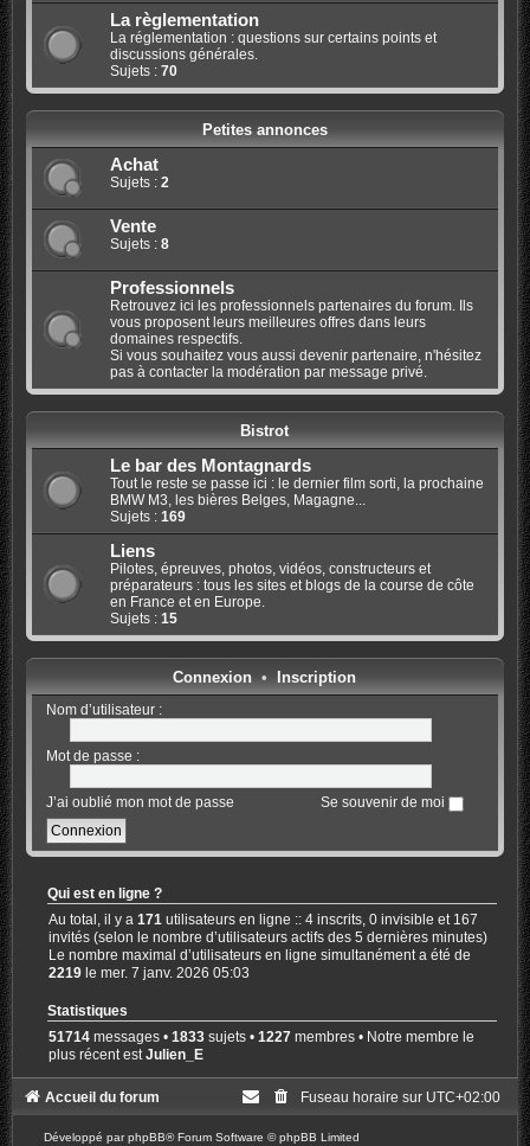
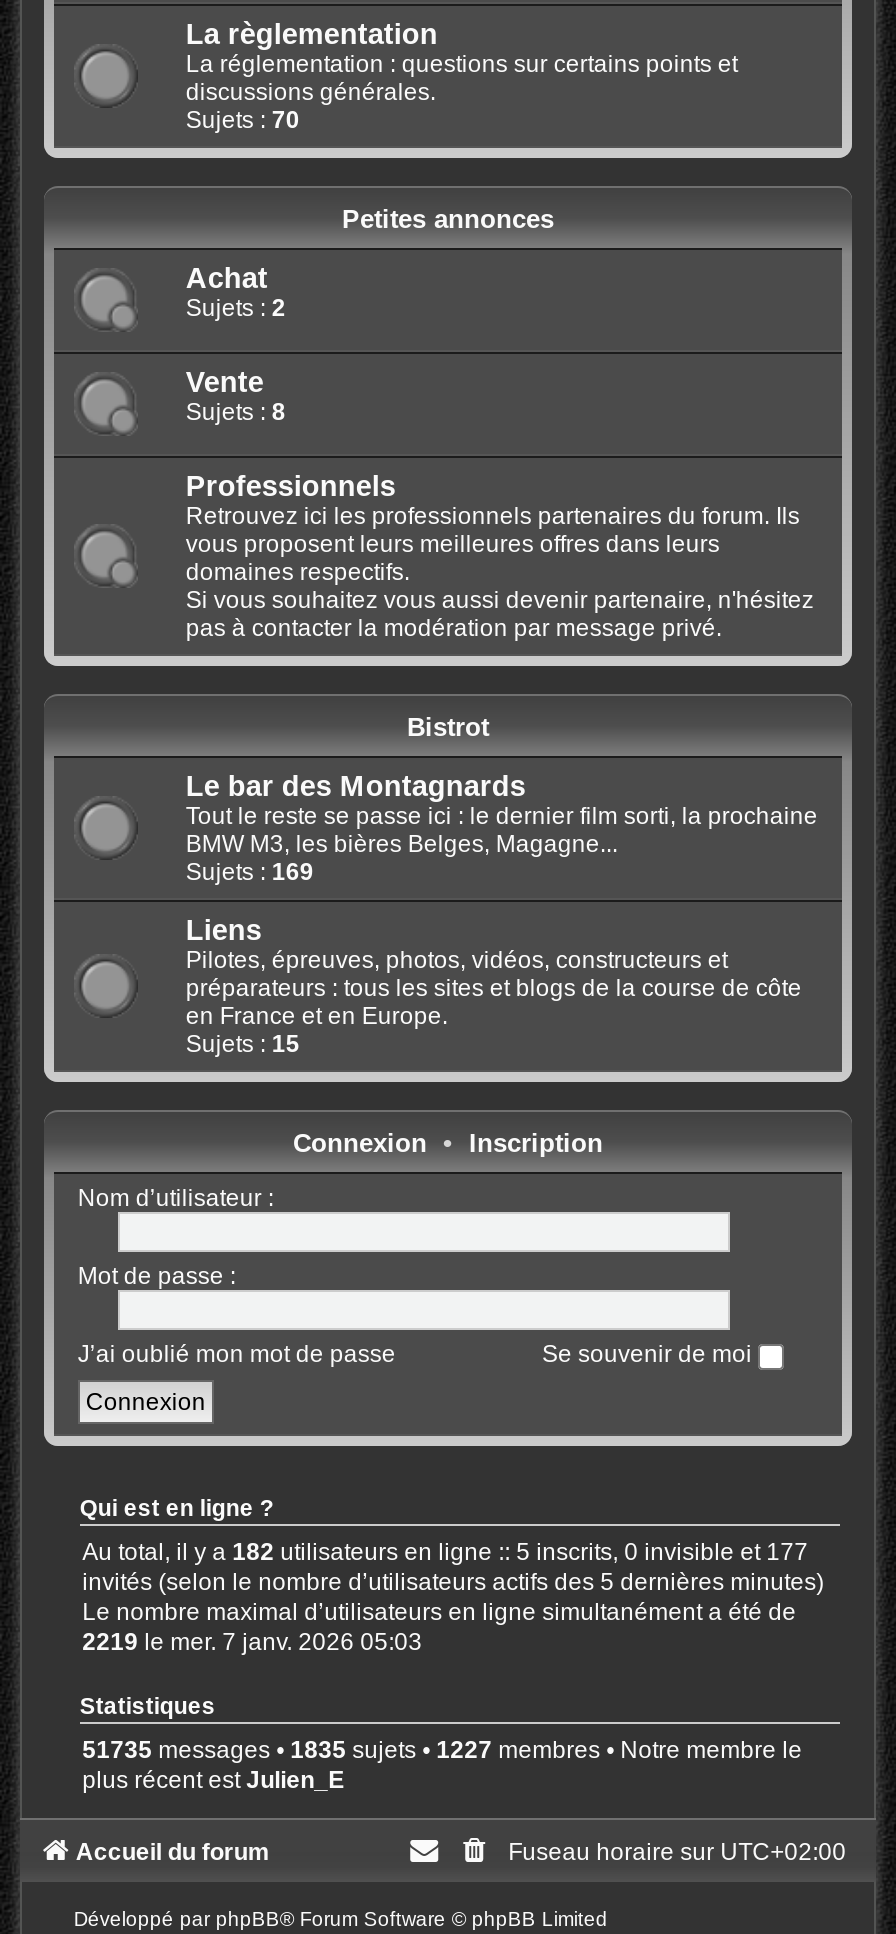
[49,911,478,927] Au total, il y a 171 utilisateurs en ligne :: 4 inscrits, 0 invisible et 167 -> [82,1537,808,1565] Au total, il y a 182 utilisateurs en ligne :: 5 inscrits, 0 invisible et 177
[49,1028,475,1045] 51714 messages • 1833 sujets • 1227 membres • Notre membre le -> [82,1735,802,1763] 51735 messages • 1835 sujets • 1227 membres • Notre membre le

